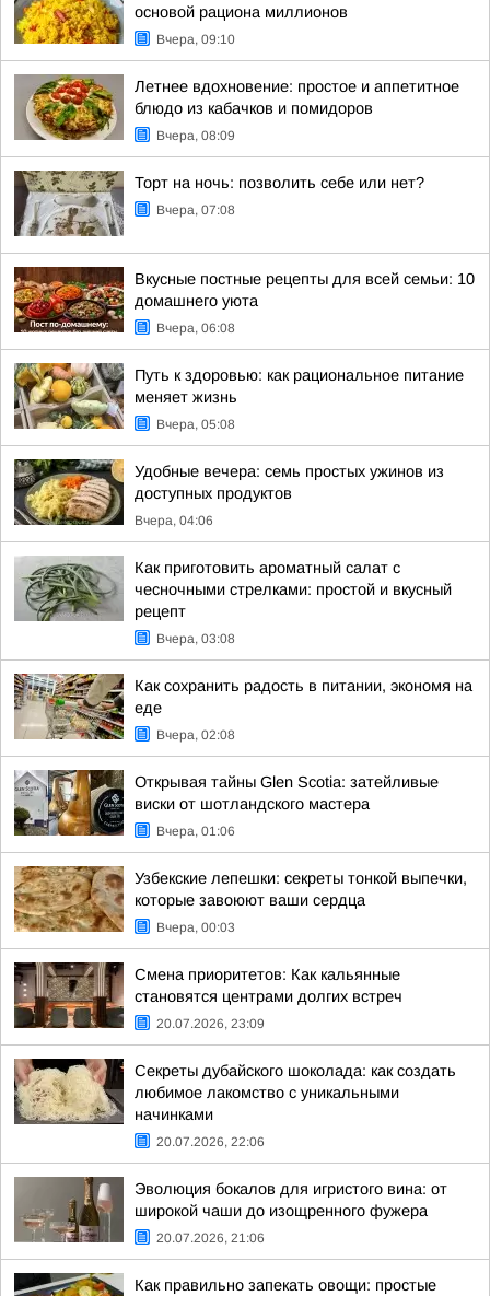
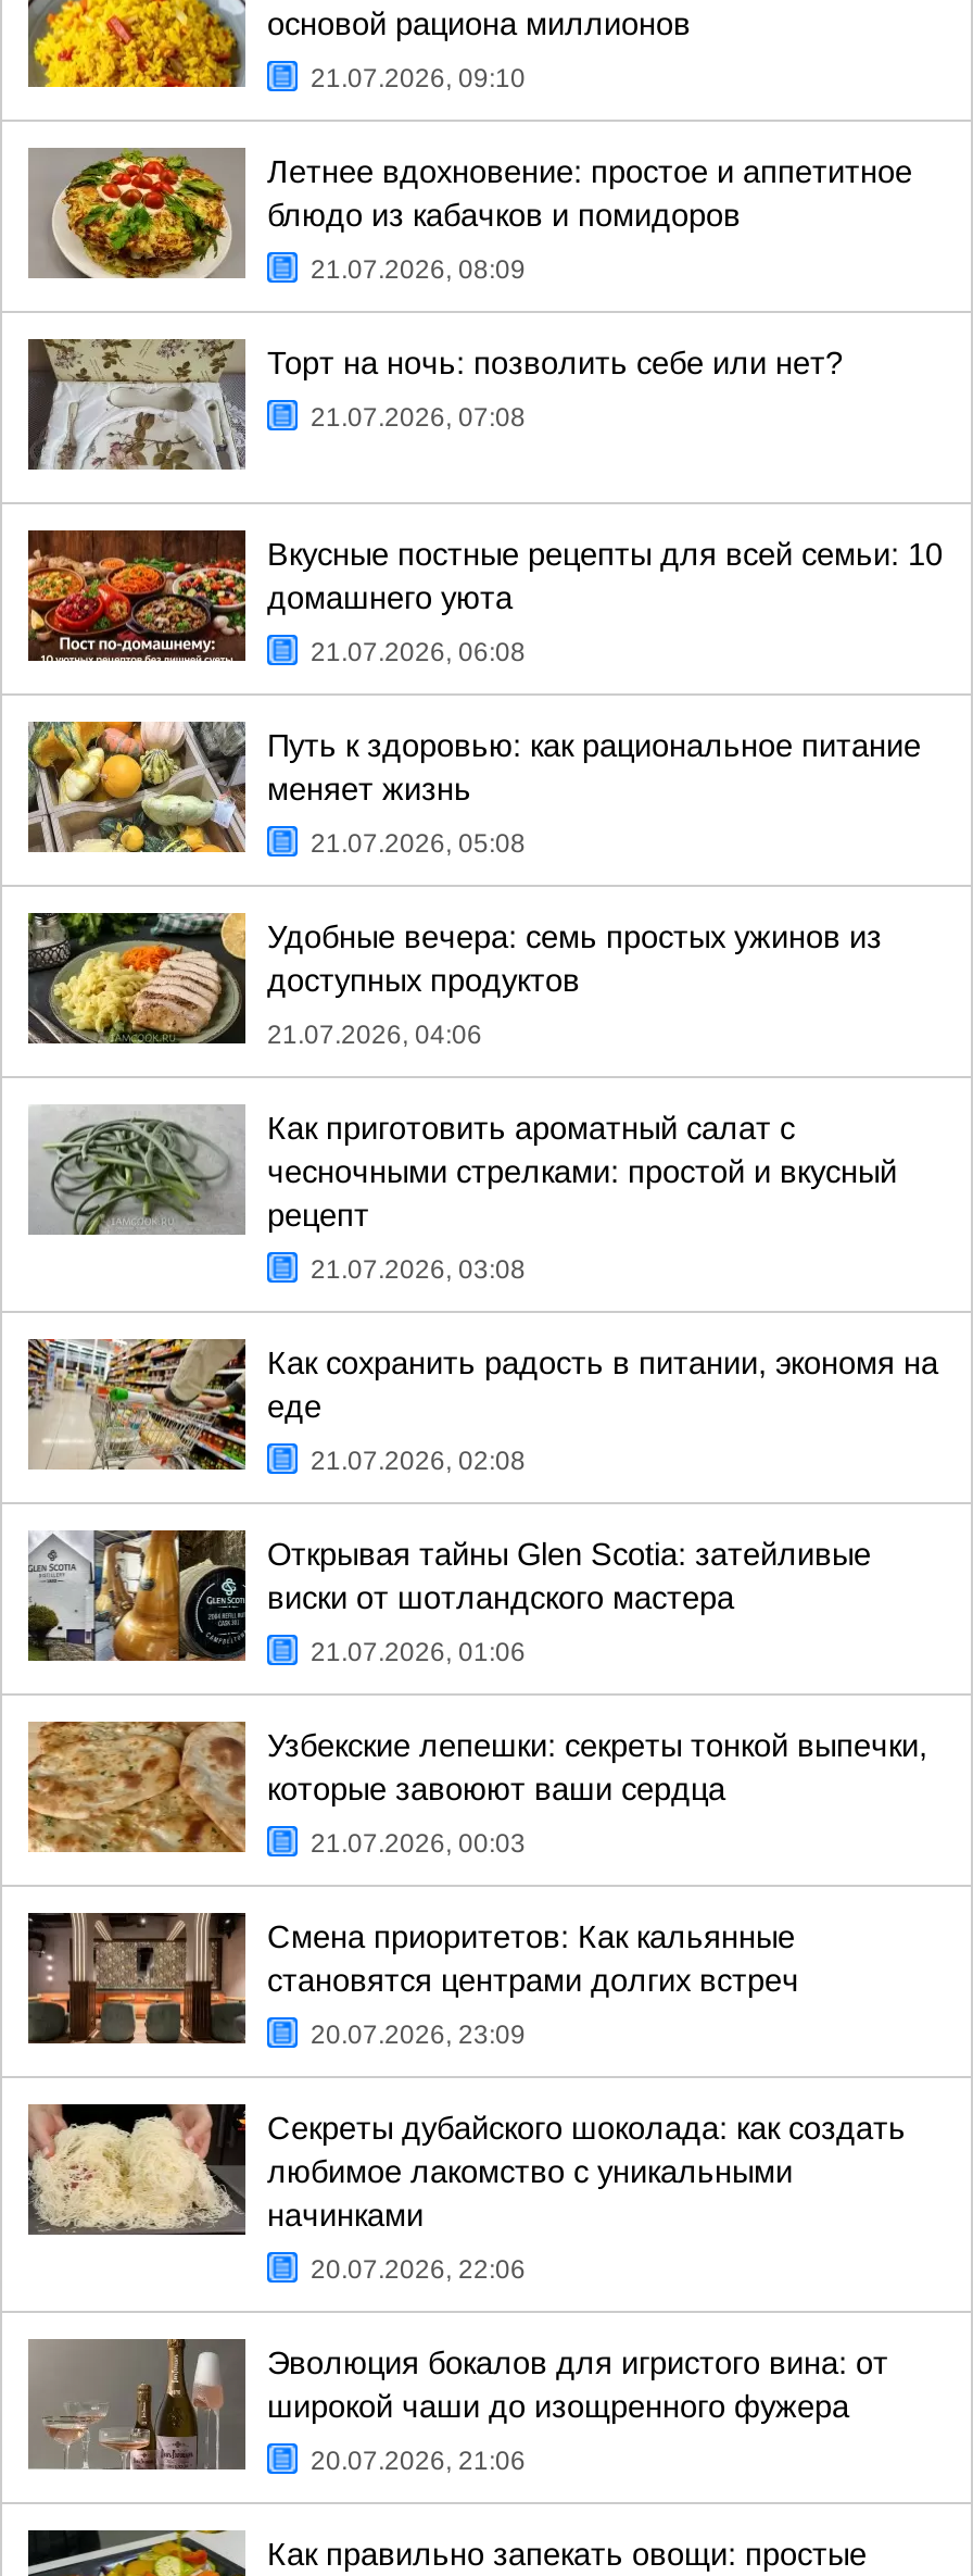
[156,32,235,47] Вчера, 09:10 -> [311,63,526,93] 21.07.2026, 09:10
[156,128,235,143] Вчера, 08:09 -> [311,254,526,285] 21.07.2026, 08:09
[156,202,235,218] Вчера, 07:08 -> [311,402,526,433] 21.07.2026, 07:08
[156,320,235,336] Вчера, 06:08 -> [311,637,526,667] 21.07.2026, 06:08
[156,417,235,432] Вчера, 05:08 -> [311,828,526,859] 21.07.2026, 05:08
[135,513,213,528] Вчера, 04:06 -> [267,1020,482,1050] 21.07.2026, 04:06
[156,631,235,646] Вчера, 03:08 -> [311,1254,526,1285] 21.07.2026, 03:08
[156,727,235,743] Вчера, 02:08 -> [311,1446,526,1476] 21.07.2026, 02:08
[156,824,235,839] Вчера, 01:06 -> [311,1637,526,1667] 21.07.2026, 01:06
[156,920,235,935] Вчера, 00:03 -> [311,1828,526,1859] 21.07.2026, 00:03

